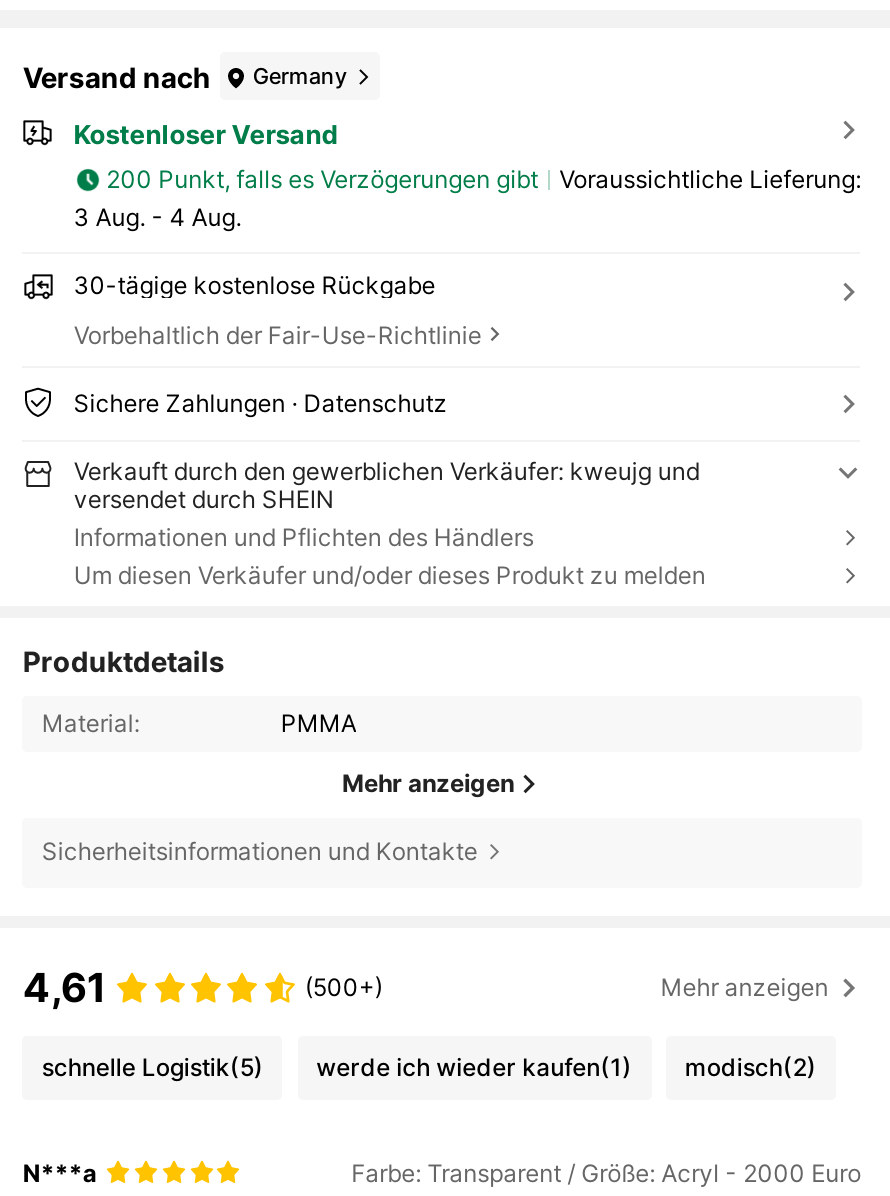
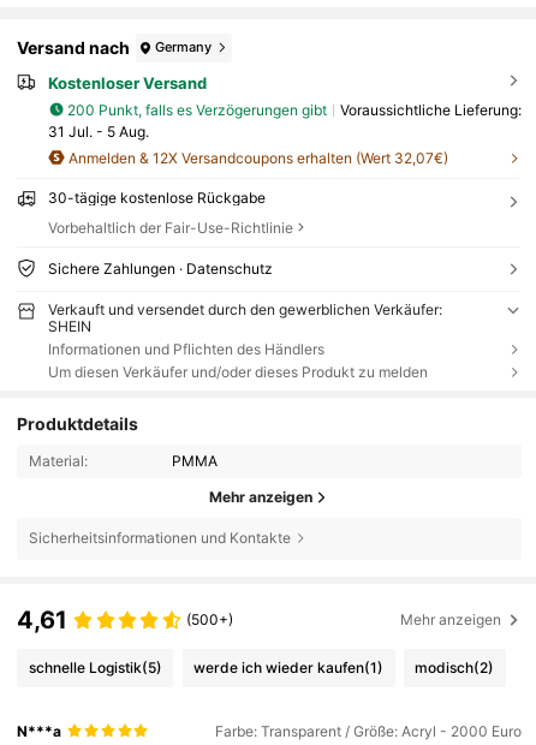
[73,201,241,231] 3 Aug. - 4 Aug. -> [48,123,448,167] 31 Jul. - 5 Aug. | Anmelden & 12X Versandcoupons erhalten (Wert 32,07€)
[74,456,700,514] Verkauft durch den gewerblichen Verkäufer: kweujg und | versendet durch SHEIN -> [48,300,442,335] Verkauft und versendet durch den gewerblichen Verkäufer: | SHEIN

